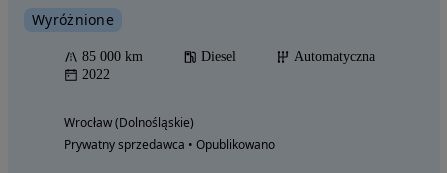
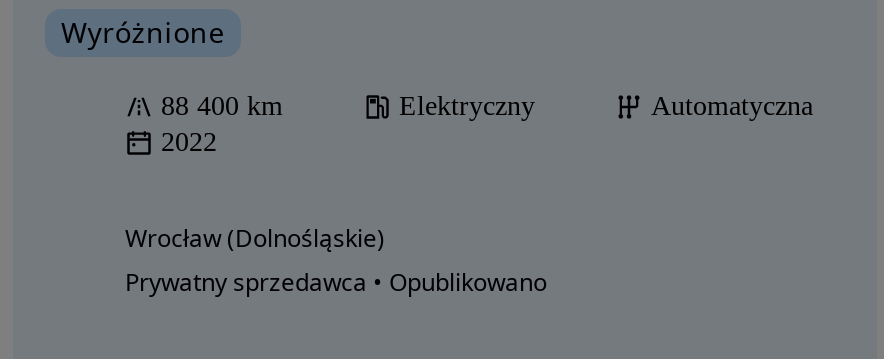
[82,49,236,64] 85 000 km | Diesel -> [161,90,535,120] 88 400 km | Elektryczny

